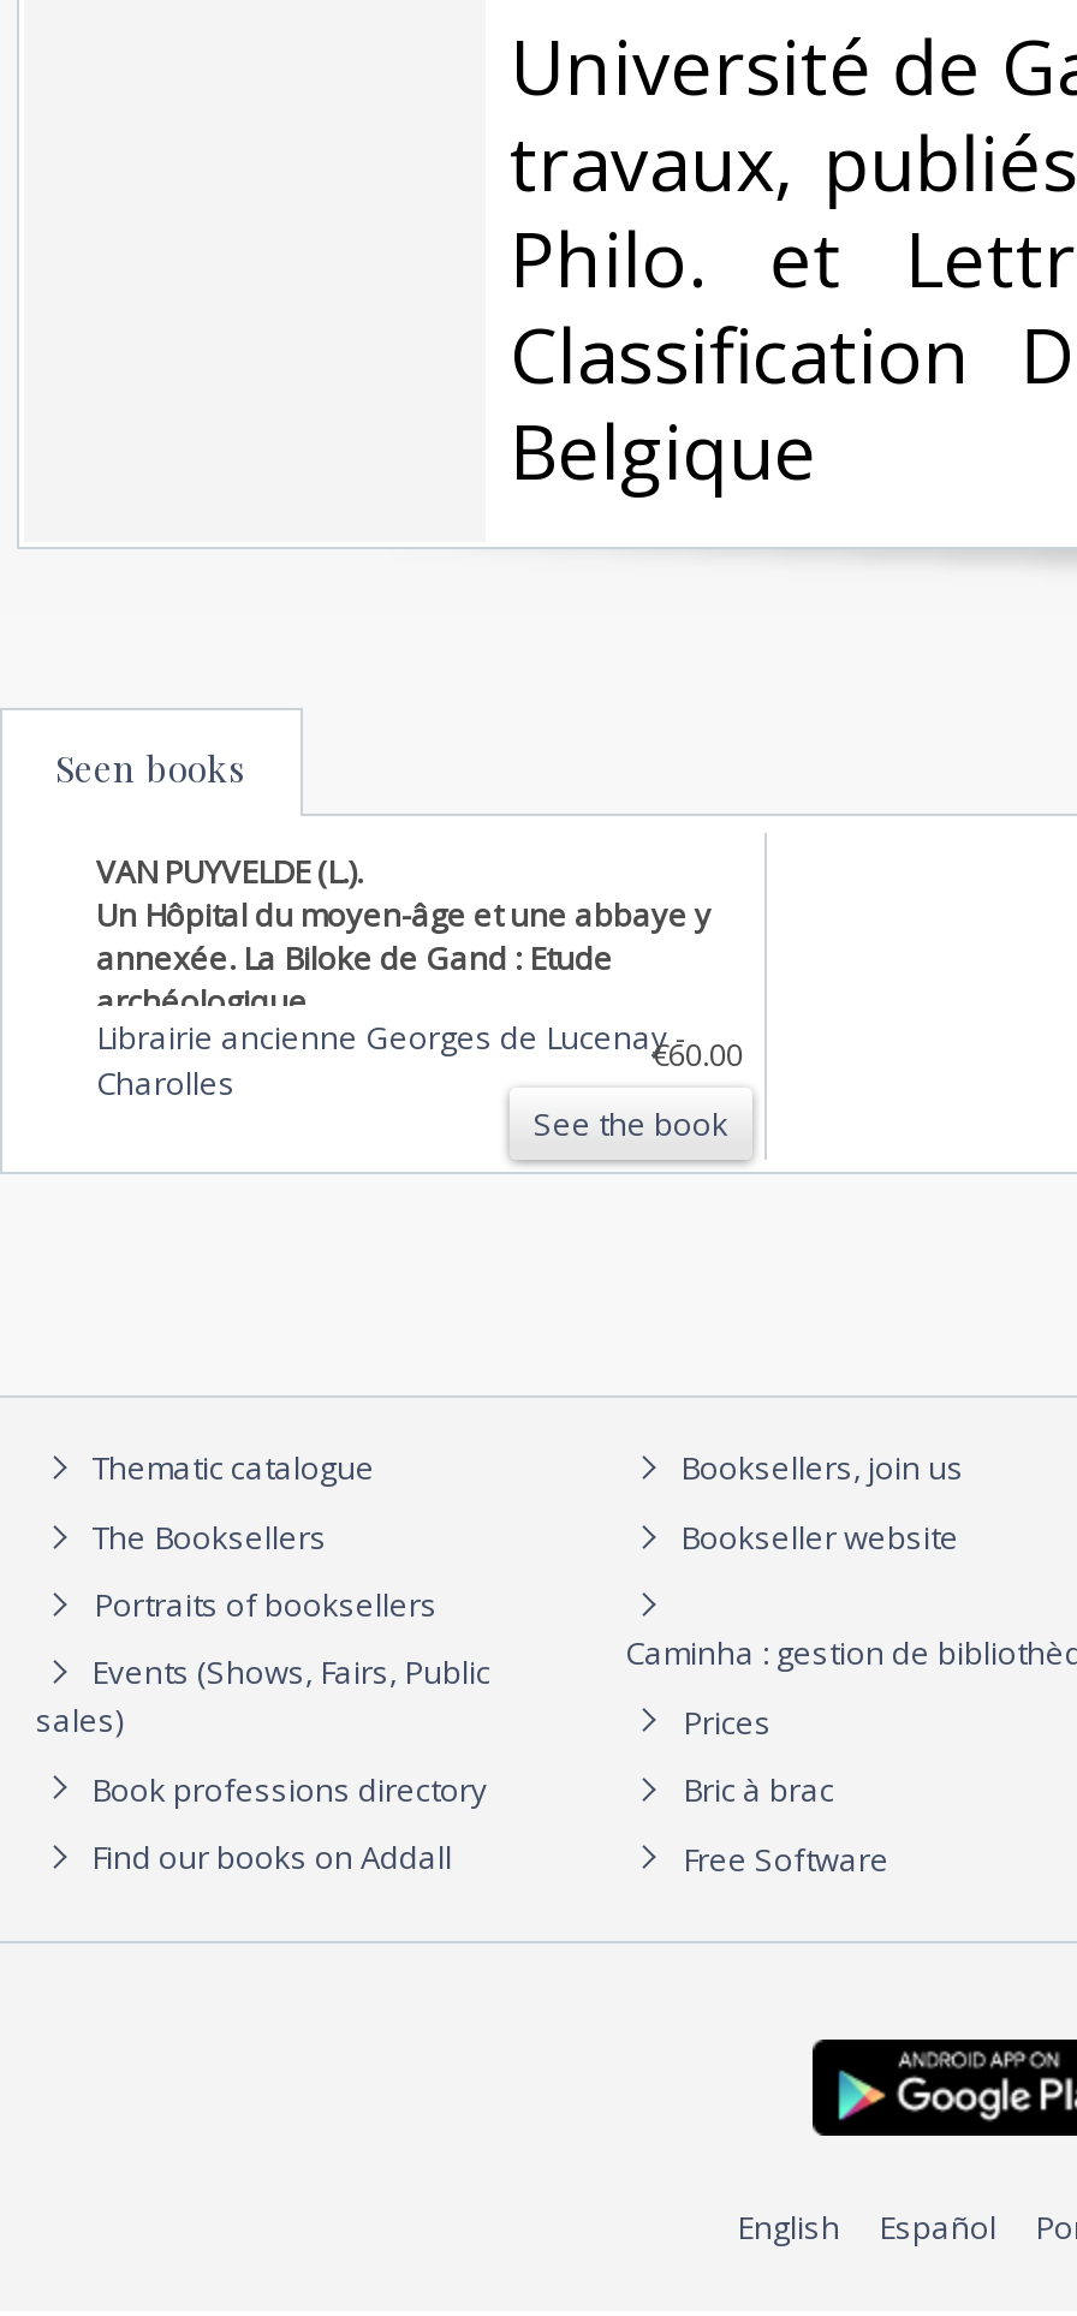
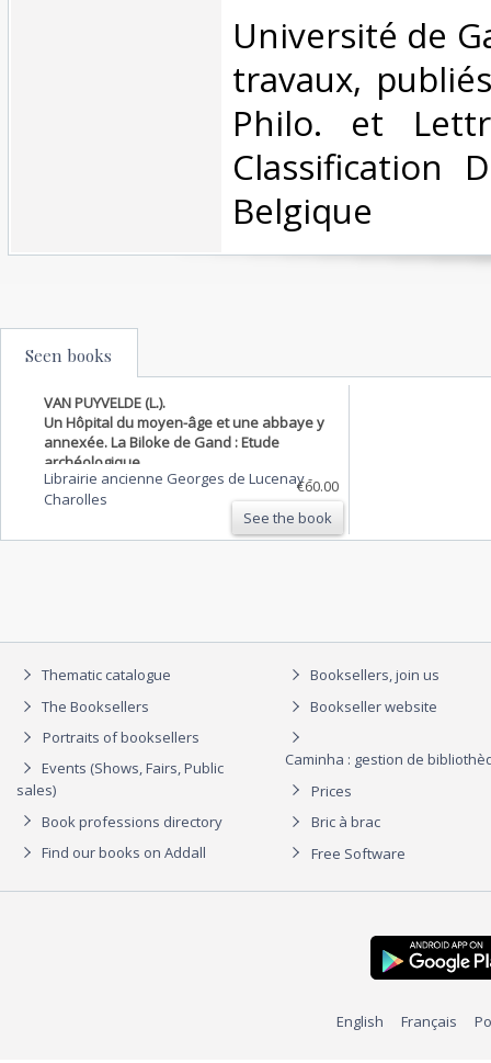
[879,2205,996,2248] Español -> [401,1011,456,1031] Français

